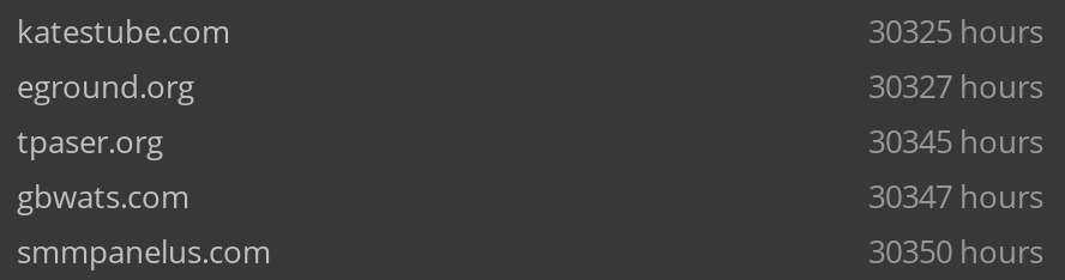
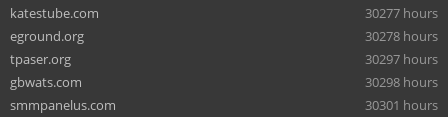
[868,9,1043,52] 30325 hours -> [365,4,438,22] 30277 hours
[868,64,1043,107] 30327 hours -> [365,27,438,45] 30278 hours
[868,119,1043,162] 30345 hours -> [365,50,438,68] 30297 hours
[868,174,1043,217] 30347 hours -> [365,73,438,91] 30298 hours
[868,229,1043,272] 30350 hours -> [365,96,438,114] 30301 hours

